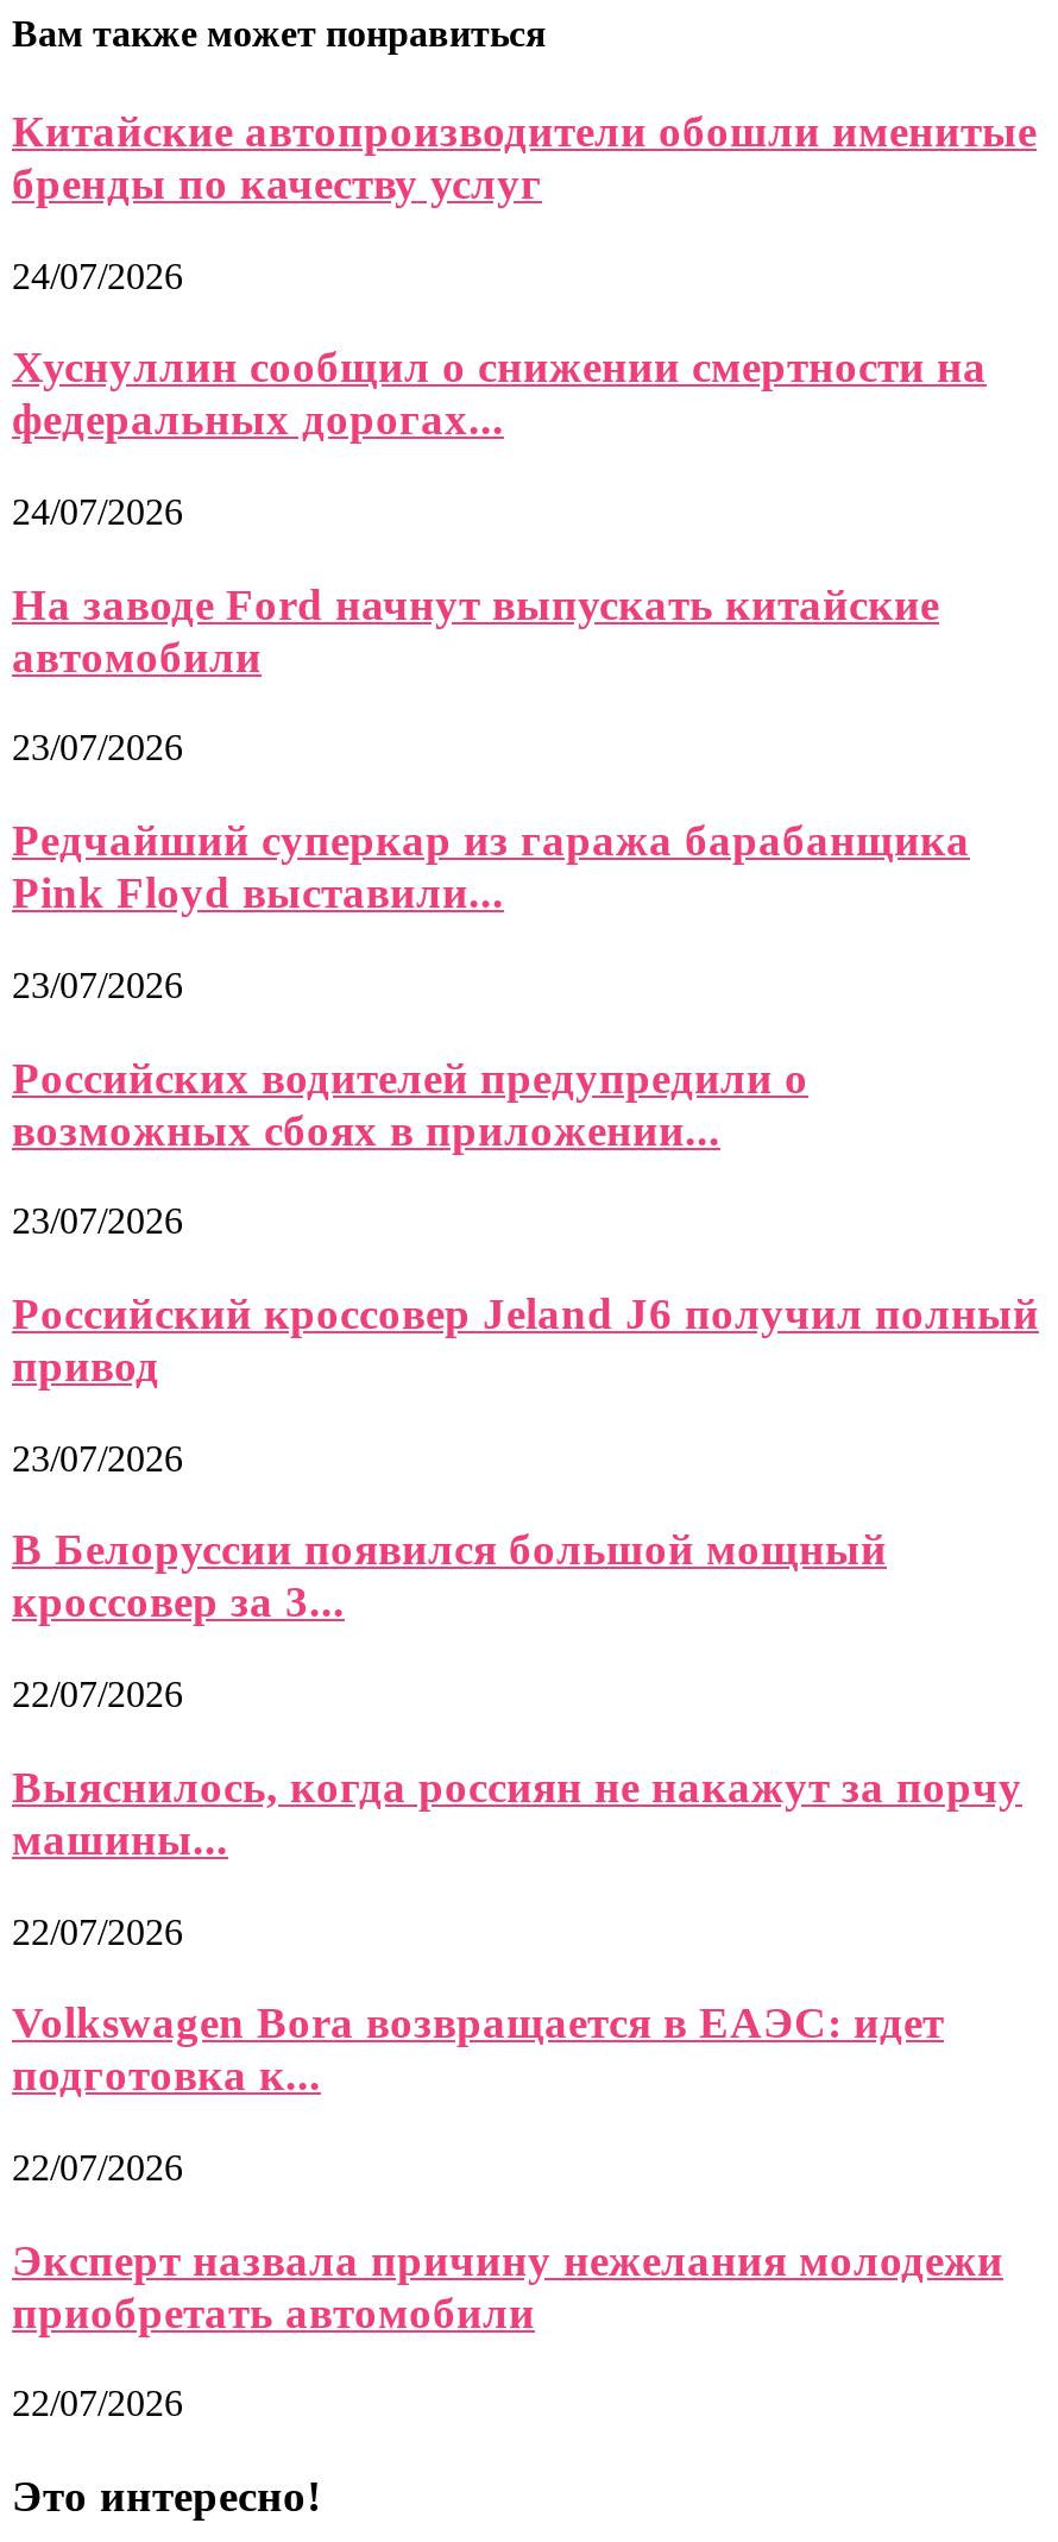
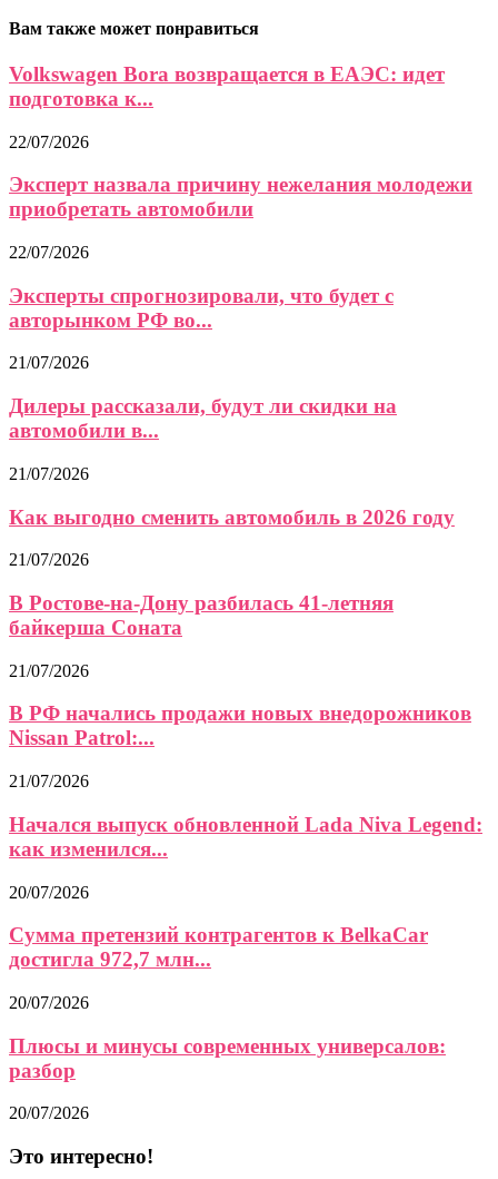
[12,105,1039,1951] Китайские автопроизводители обошли именитые | бренды по качеству услуг | 24/07/2026 | Хуснуллин сообщил о снижении смертности на | федеральных дорогах... | 24/07/2026 | На заводе Ford начнут выпускать китайские | автомобили | 23/07/2026 | Редчайший суперкар из гаража барабанщика | Pink Floyd выставили... | 23/07/2026 | Российских водителей предупредили о | возможных сбоях в приложении... | 23/07/2026 | Российский кроссовер Jeland J6 получил полный | привод | 23/07/2026 | В Белоруссии появился большой мощный | кроссовер за 3... | 22/07/2026 | Выяснилось, когда россиян не накажут за порчу | машины... | 22/07/2026 -> none
moved [12,1998,1003,2424] -> [9,62,472,262]: Volkswagen Bora возвращается в ЕАЭС: идет | подготовка к... | 22/07/2026 | Эксперт назвала причину нежелания молодежи | приобретать автомобили | 22/07/2026
none -> [9,284,482,1123] Эксперты спрогнозировали, что будет с | авторынком РФ во... | 21/07/2026 | Дилеры рассказали, будут ли скидки на | автомобили в... | 21/07/2026 | Как выгодно сменить автомобиль в 2026 году | 21/07/2026 | В Ростове-на-Дону разбилась 41-летняя | байкерша Соната | 21/07/2026 | В РФ начались продажи новых внедорожников | Nissan Patrol:... | 21/07/2026 | Начался выпуск обновленной Lada Niva Legend: | как изменился... | 20/07/2026 | Сумма претензий контрагентов к BelkaCar | достигла 972,7 млн... | 20/07/2026 | Плюсы и минусы современных универсалов: | разбор | 20/07/2026

